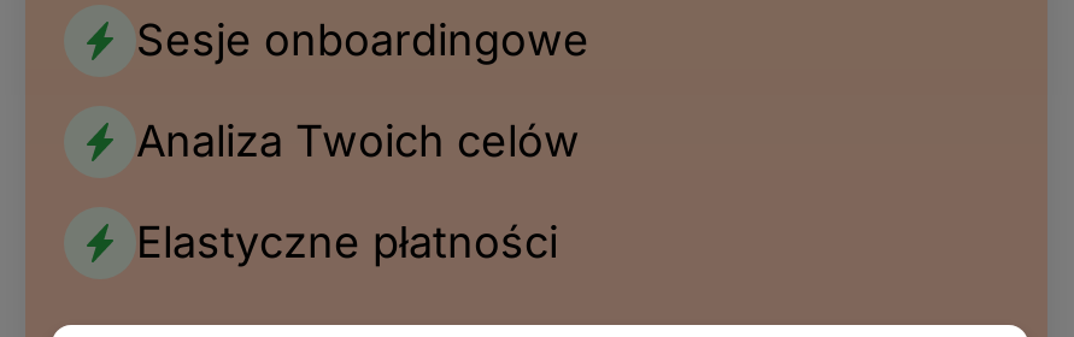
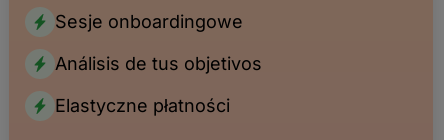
[136,116,580,166] Analiza Twoich celów -> [55,53,262,74] Análisis de tus objetivos

